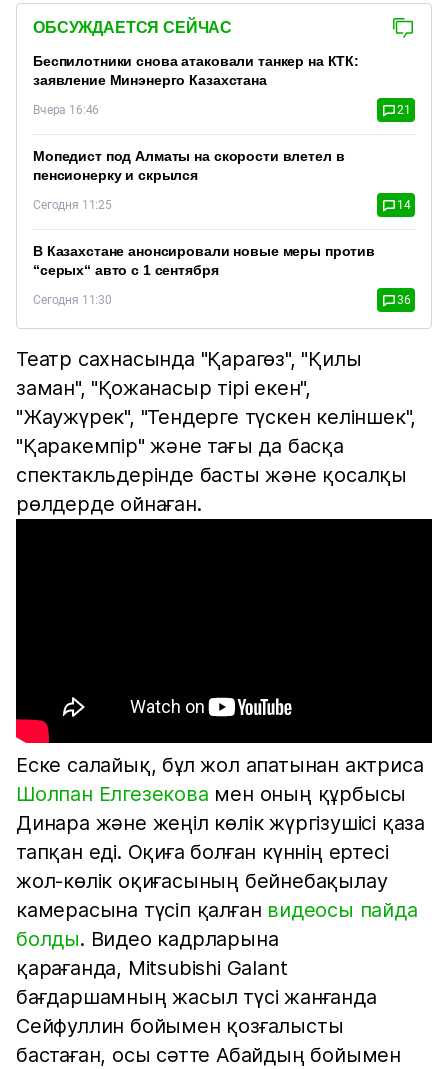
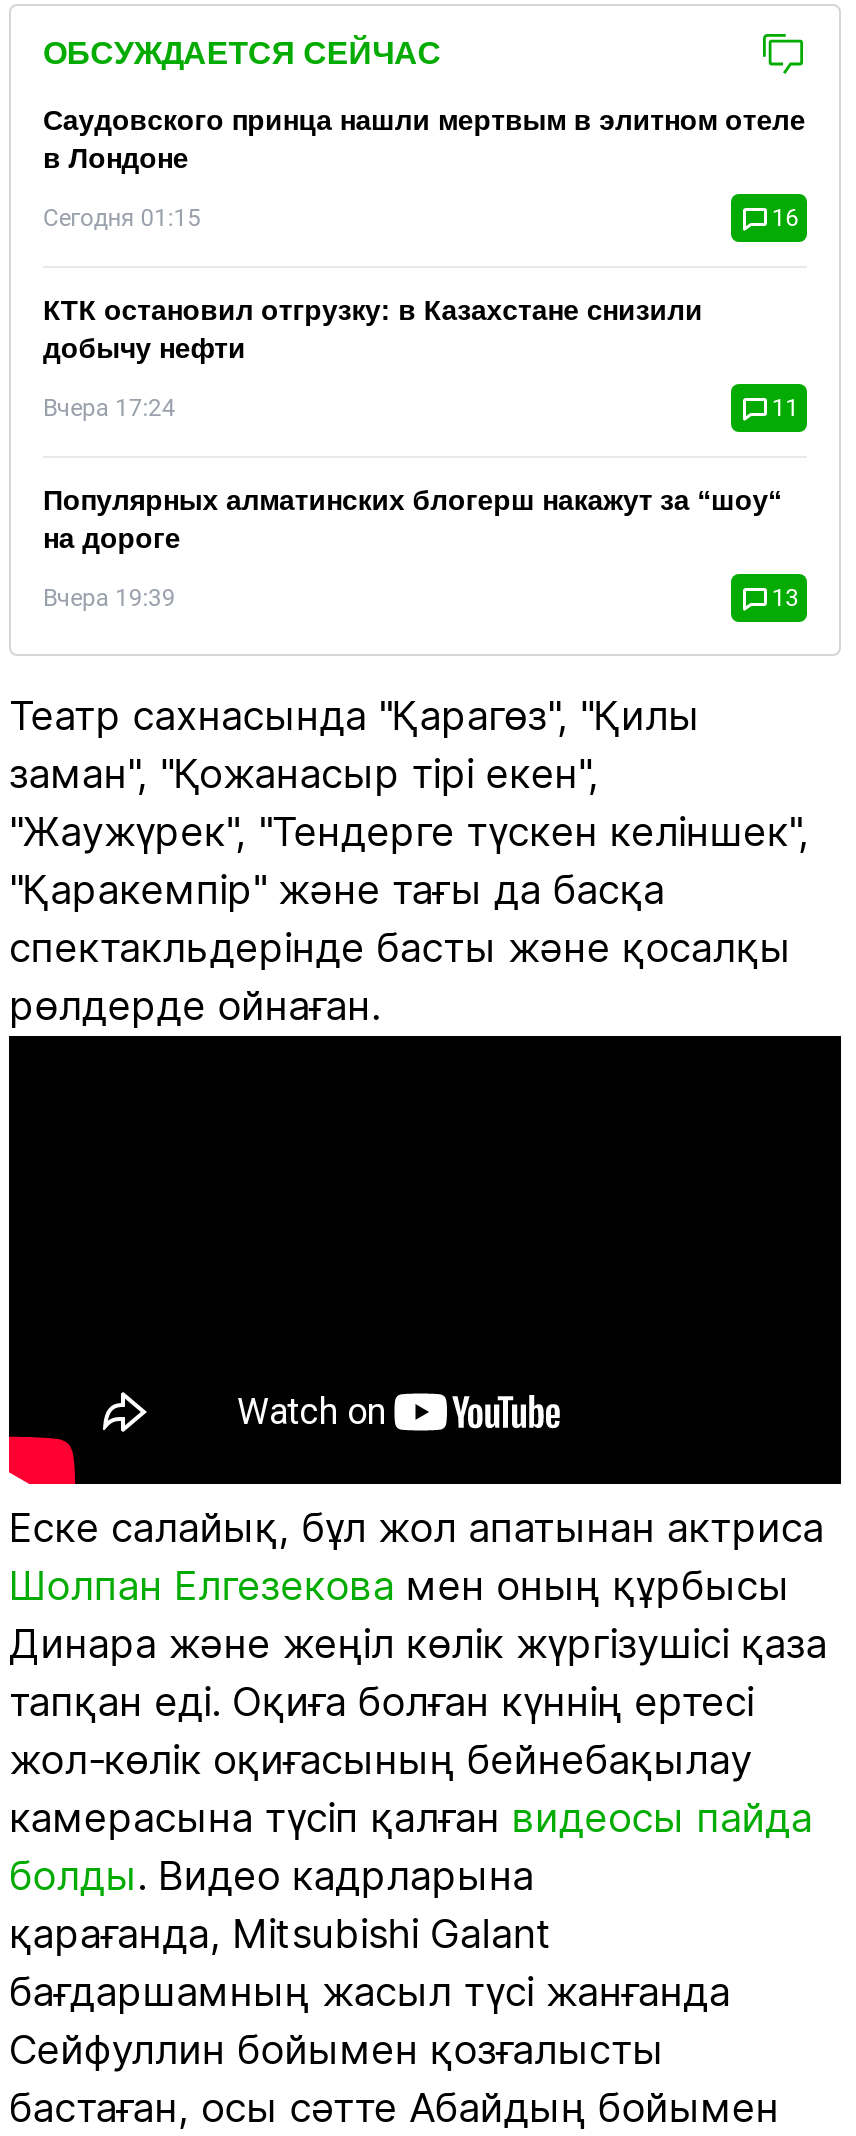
[33,53,359,88] Беспилотники снова атаковали танкер на КТК: | заявление Минэнерго Казахстана -> [43,103,806,173] Саудовского принца нашли мертвым в элитном отеле | в Лондоне
[33,103,411,117] Вчера 16:46 | 21 -> [43,203,799,231] Сегодня 01:15 | 16
[33,148,344,183] Мопедист под Алматы на скорости влетел в | пенсионерку и скрылся -> [43,293,703,363] КТК остановил отгрузку: в Казахстане снизили | добычу нефти
[33,198,411,212] Сегодня 11:25 | 14 -> [43,393,799,421] Вчера 17:24 | 11
[33,243,375,278] В Казахстане анонсировали новые меры против | “серых“ авто с 1 сентября -> [43,483,782,553] Популярных алматинских блогерш накажут за “шоу“ | на дороге
[33,293,411,307] Сегодня 11:30 | 36 -> [43,583,799,611] Вчера 19:39 | 13

